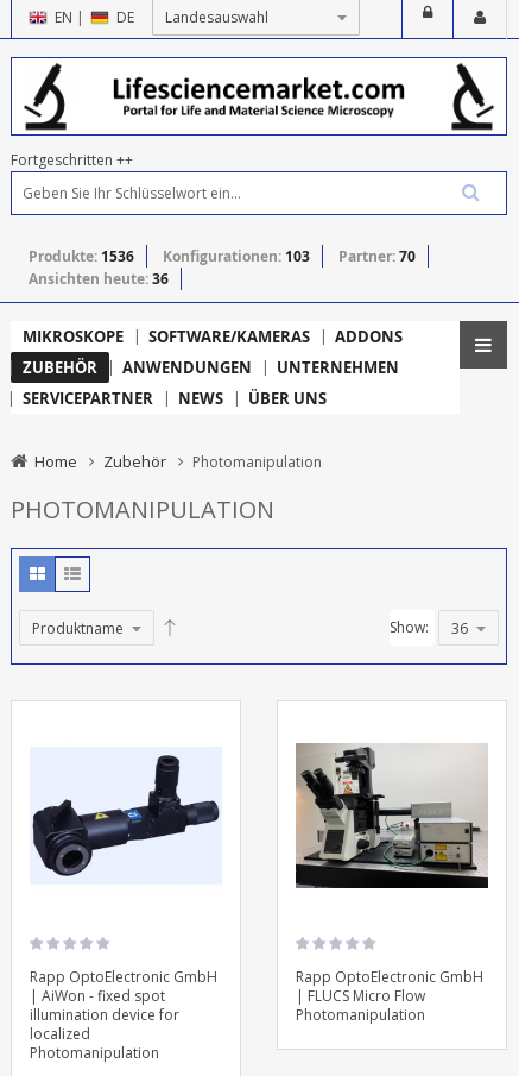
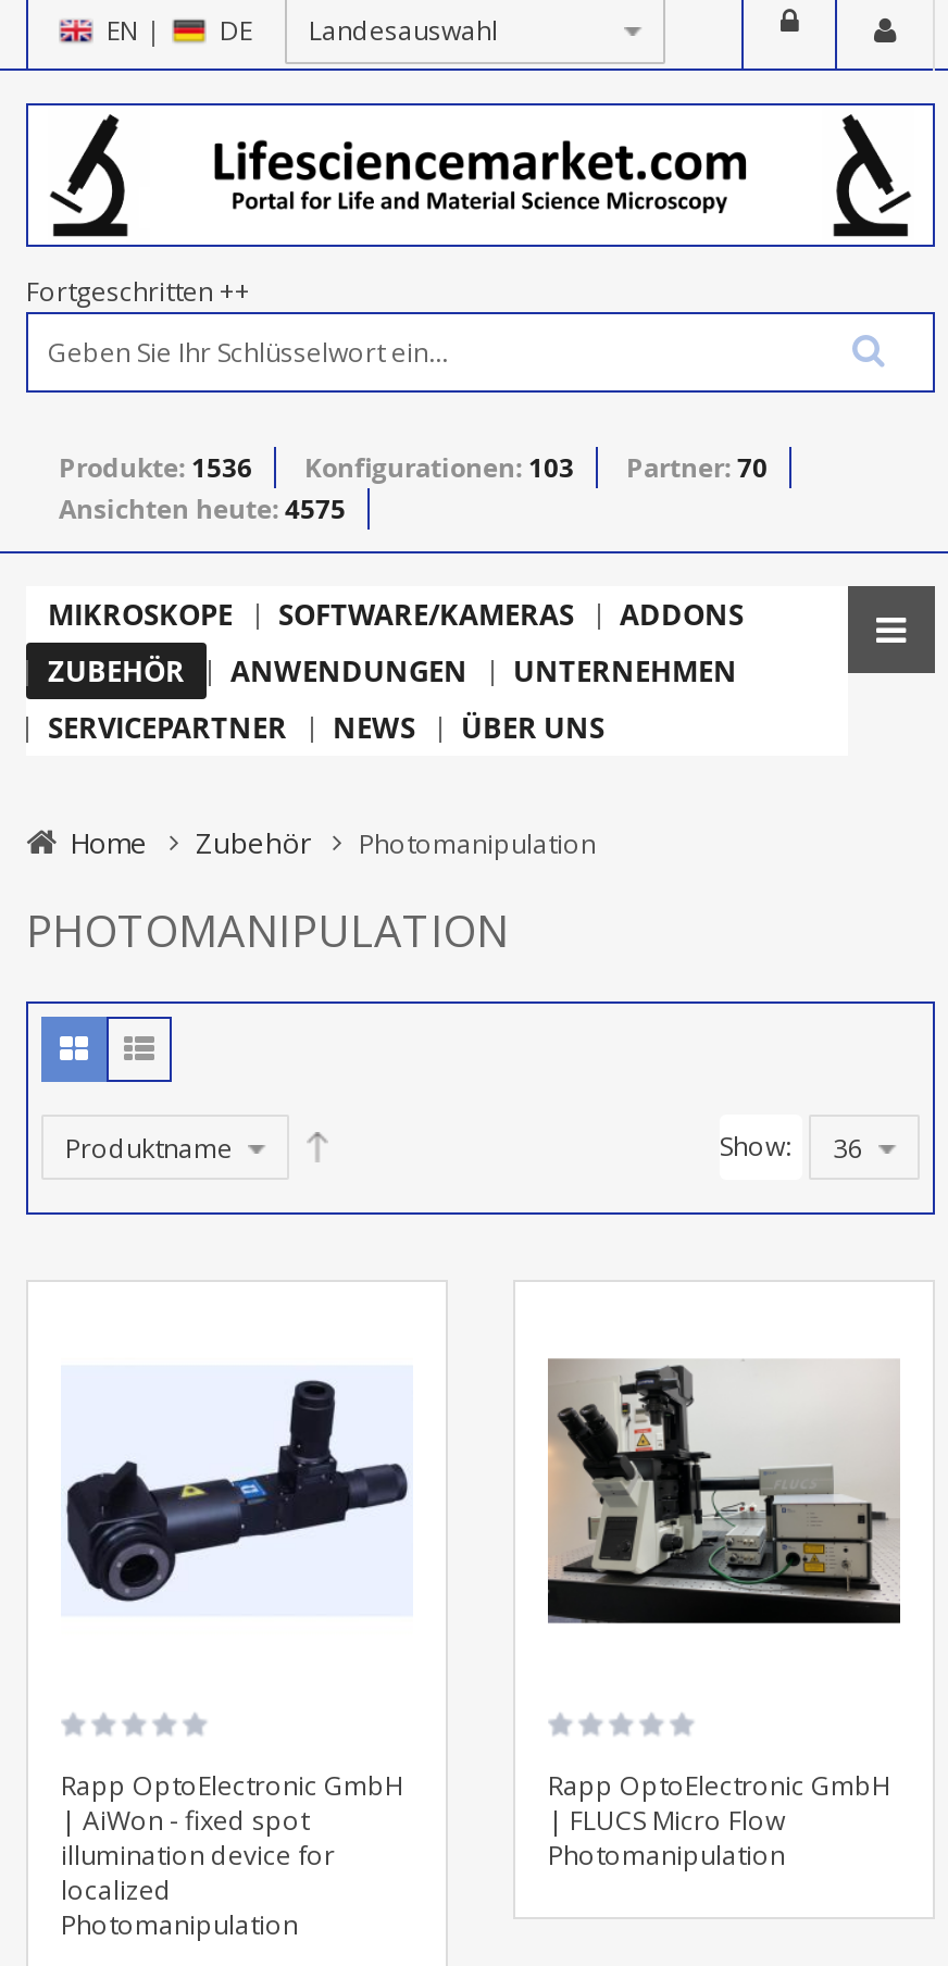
[29,268,169,288] Ansichten heute: 36 -> [59,490,346,527] Ansichten heute: 4575

